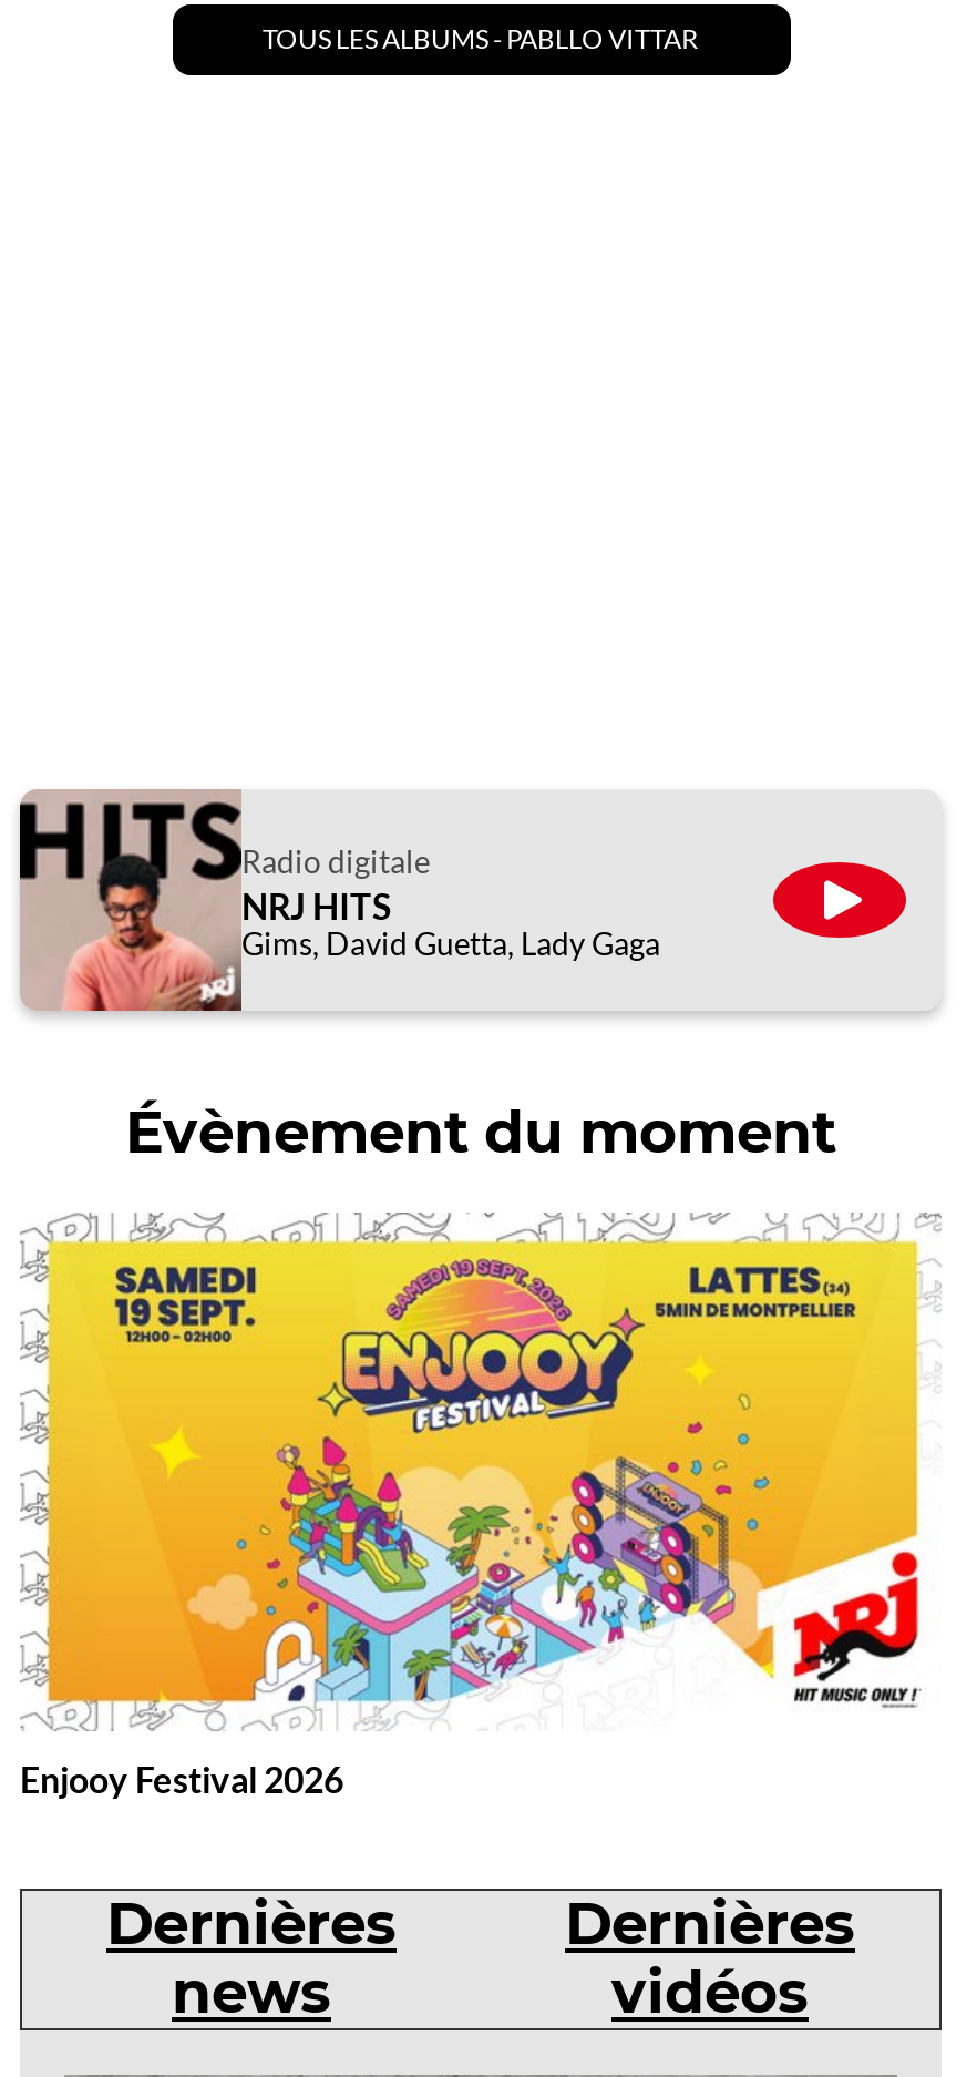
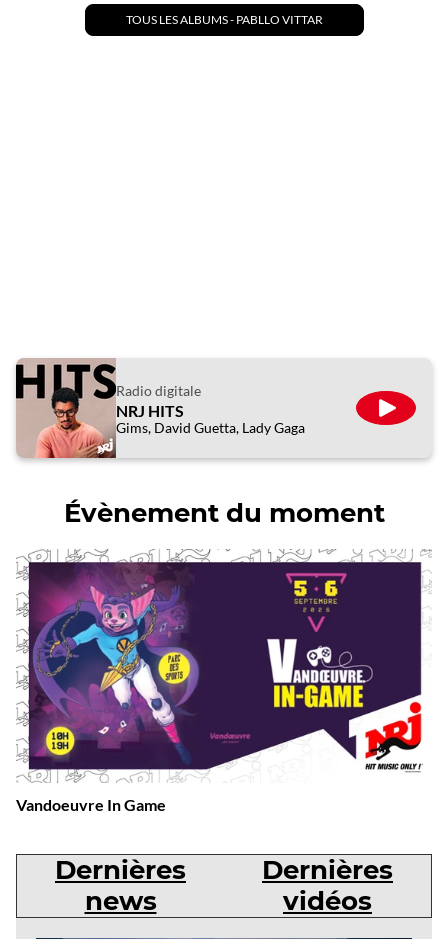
[20,1239,919,1800] [image] | Enjooy Festival 2026 -> [16,561,422,814] [image] | Vandoeuvre In Game

